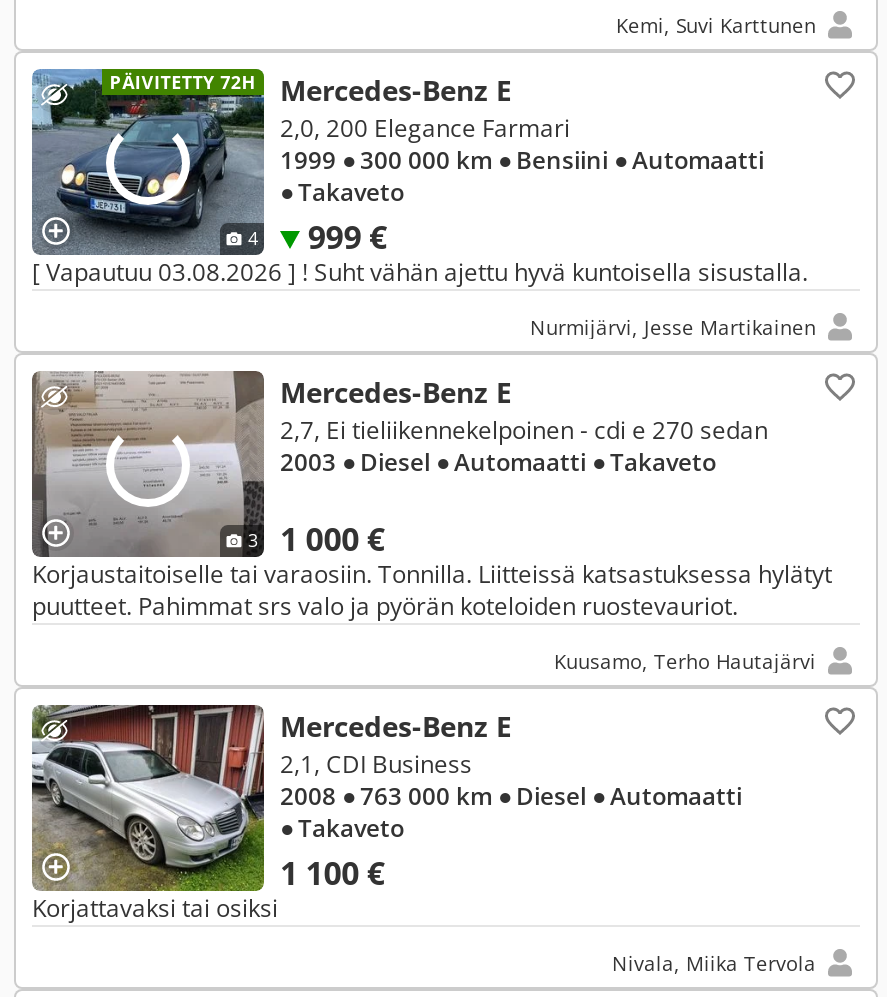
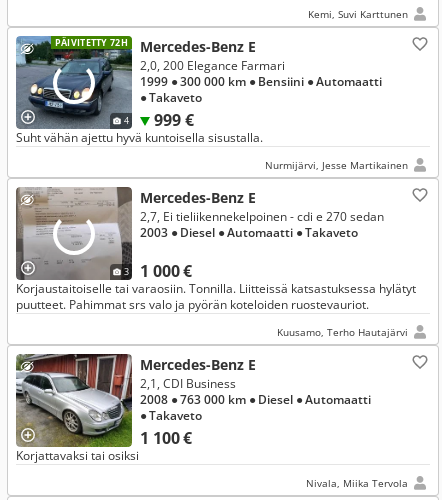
[32,255,808,289] [ Vapautuu 03.08.2026 ] ! Suht vähän ajettu hyvä kuntoisella sisustalla. -> [16,129,263,146] Suht vähän ajettu hyvä kuntoisella sisustalla.

